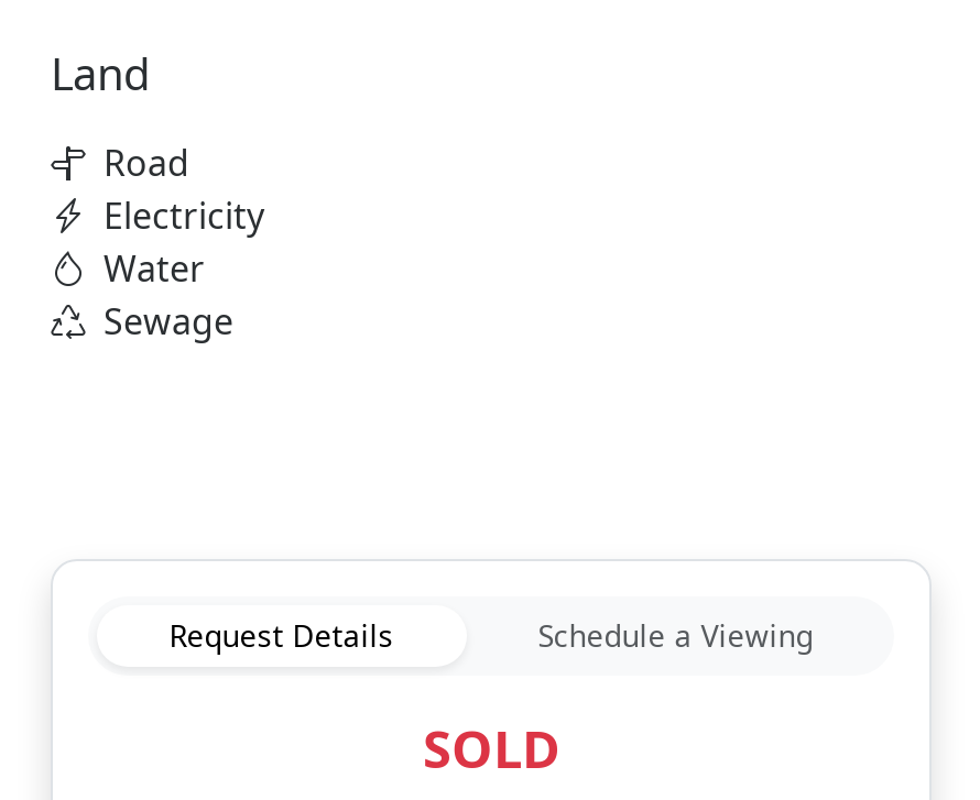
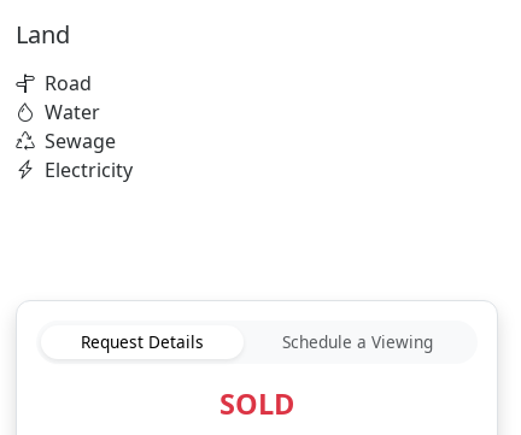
moved [104,191,264,240] -> [45,157,133,183]: Electricity
moved [104,244,233,346] -> [45,99,116,154]: Water | Sewage

